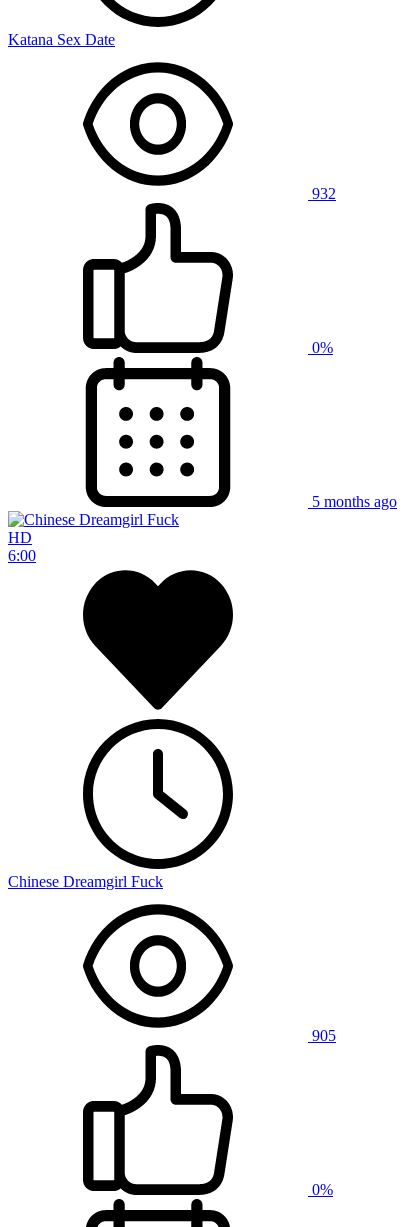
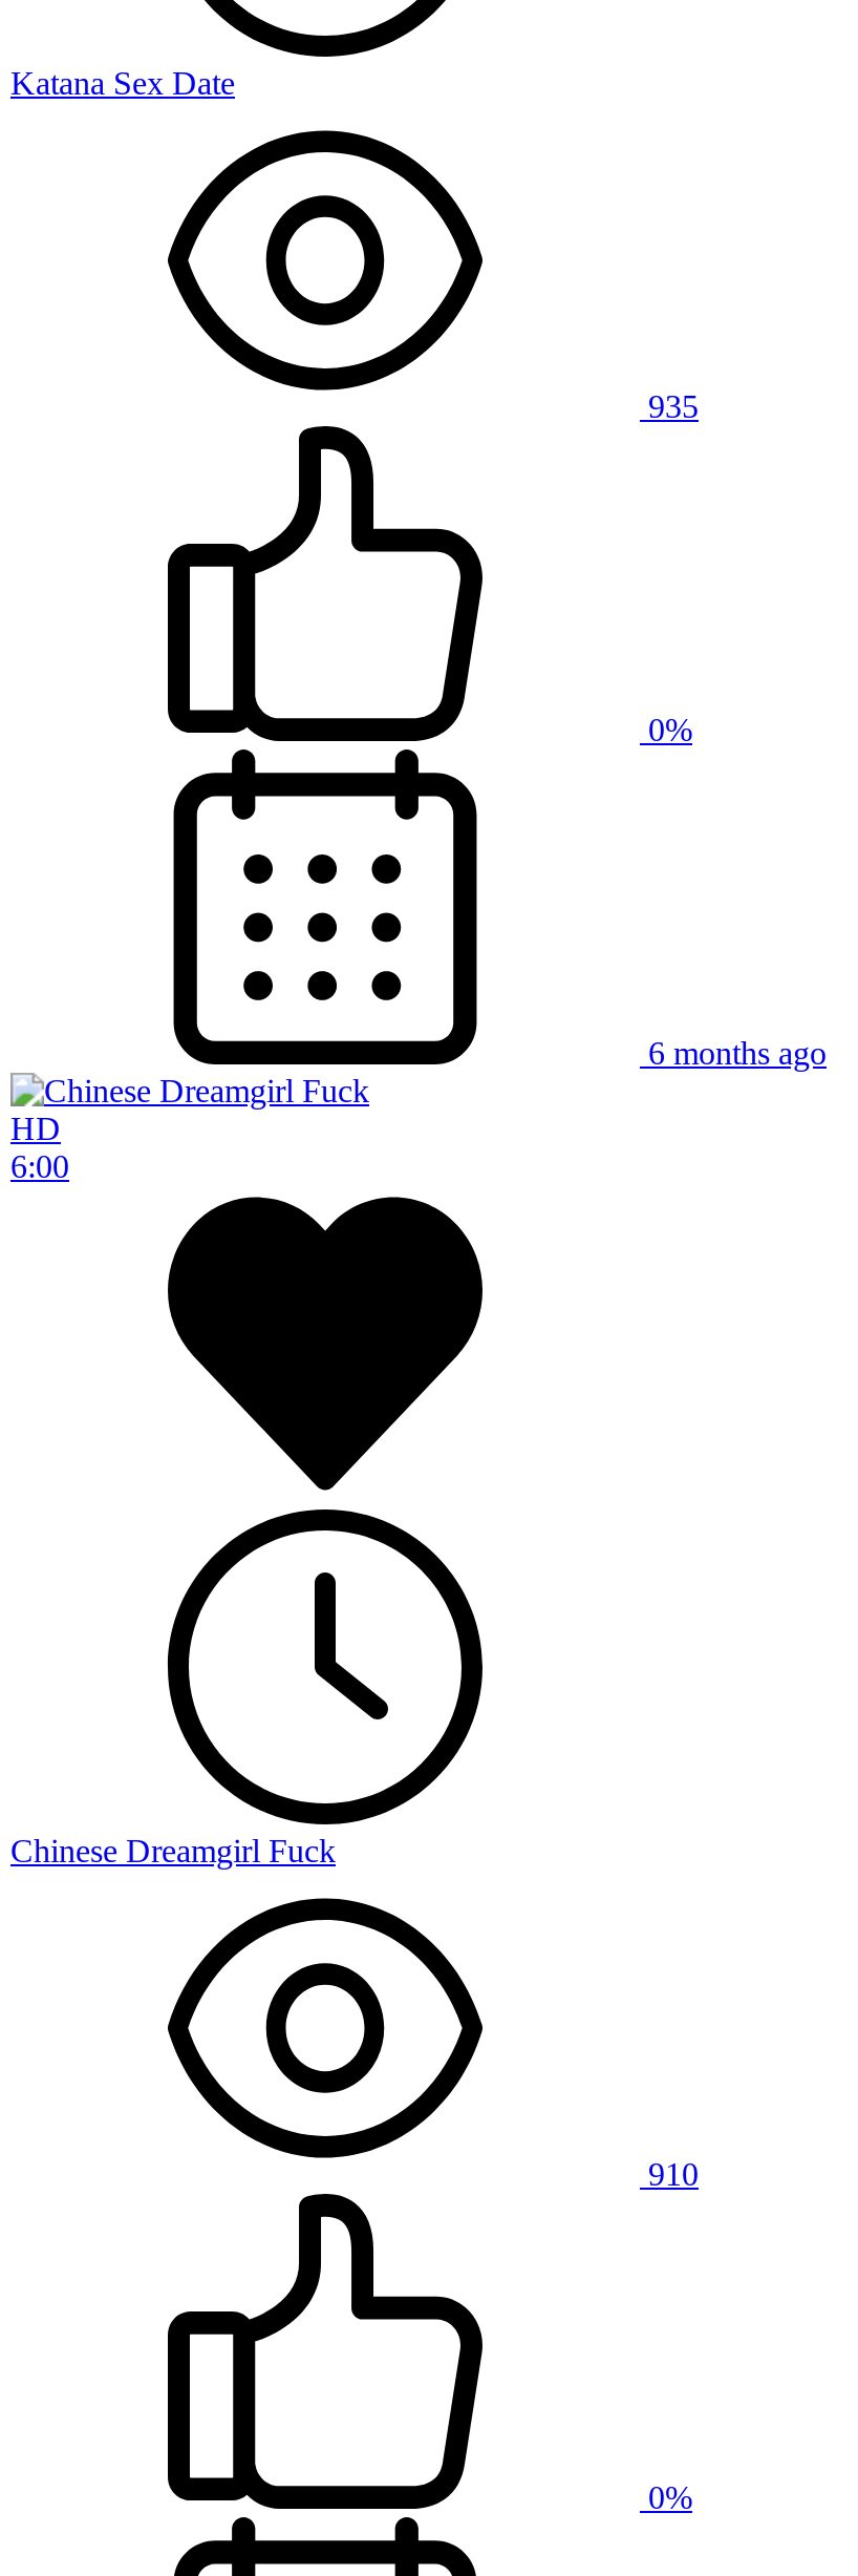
[308,185,336,202] 932 -> [640,388,699,423] 935
[308,493,397,510] 5 months ago -> [640,1034,827,1070] 6 months ago
[308,1027,336,1044] 905 -> [640,2155,699,2191] 910

